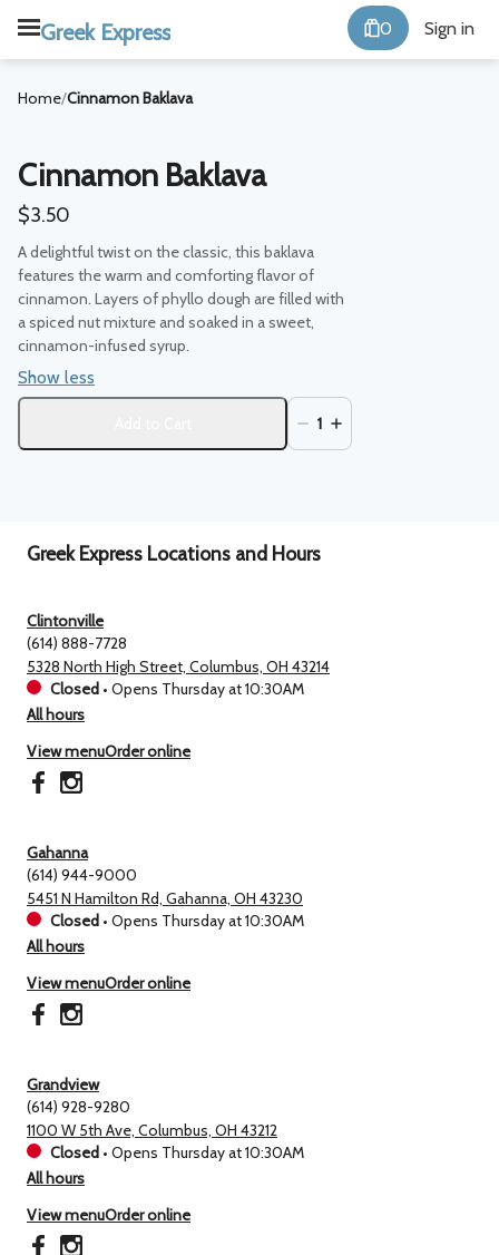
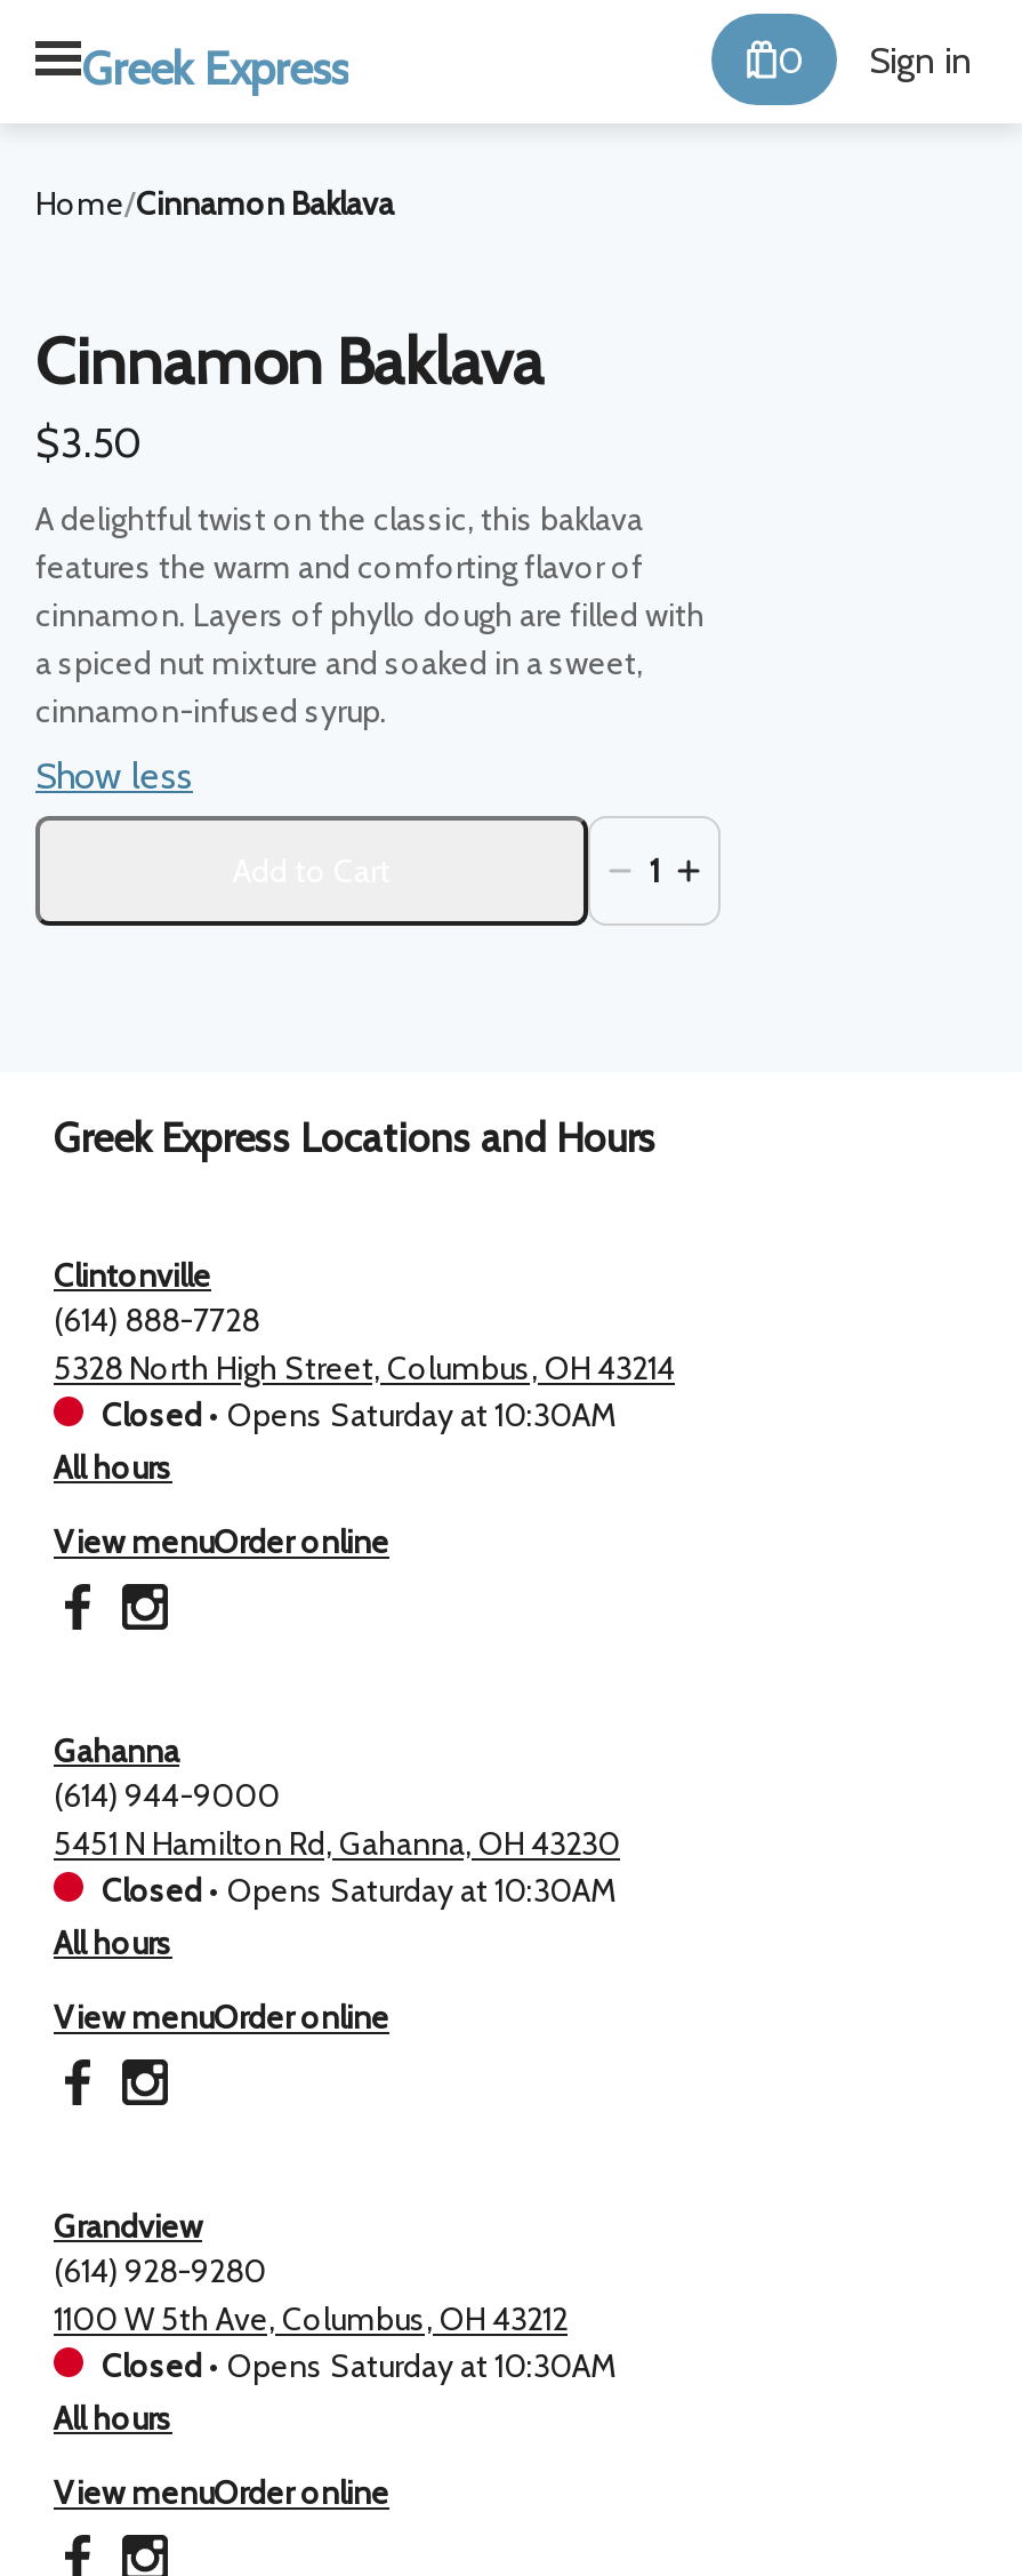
[50,679,304,699] Closed • Opens Thursday at 10:30AM -> [102,1394,615,1435] Closed • Opens Saturday at 10:30AM
[50,911,304,931] Closed • Opens Thursday at 10:30AM -> [102,1870,615,1911] Closed • Opens Saturday at 10:30AM
[50,1142,304,1162] Closed • Opens Thursday at 10:30AM -> [102,2345,615,2386] Closed • Opens Saturday at 10:30AM

